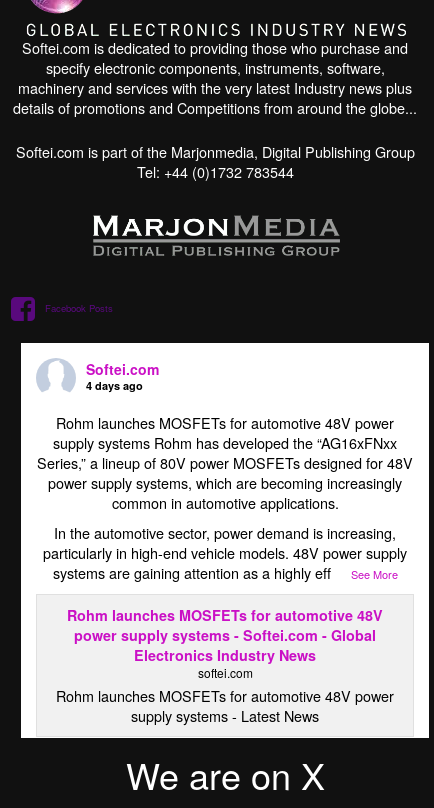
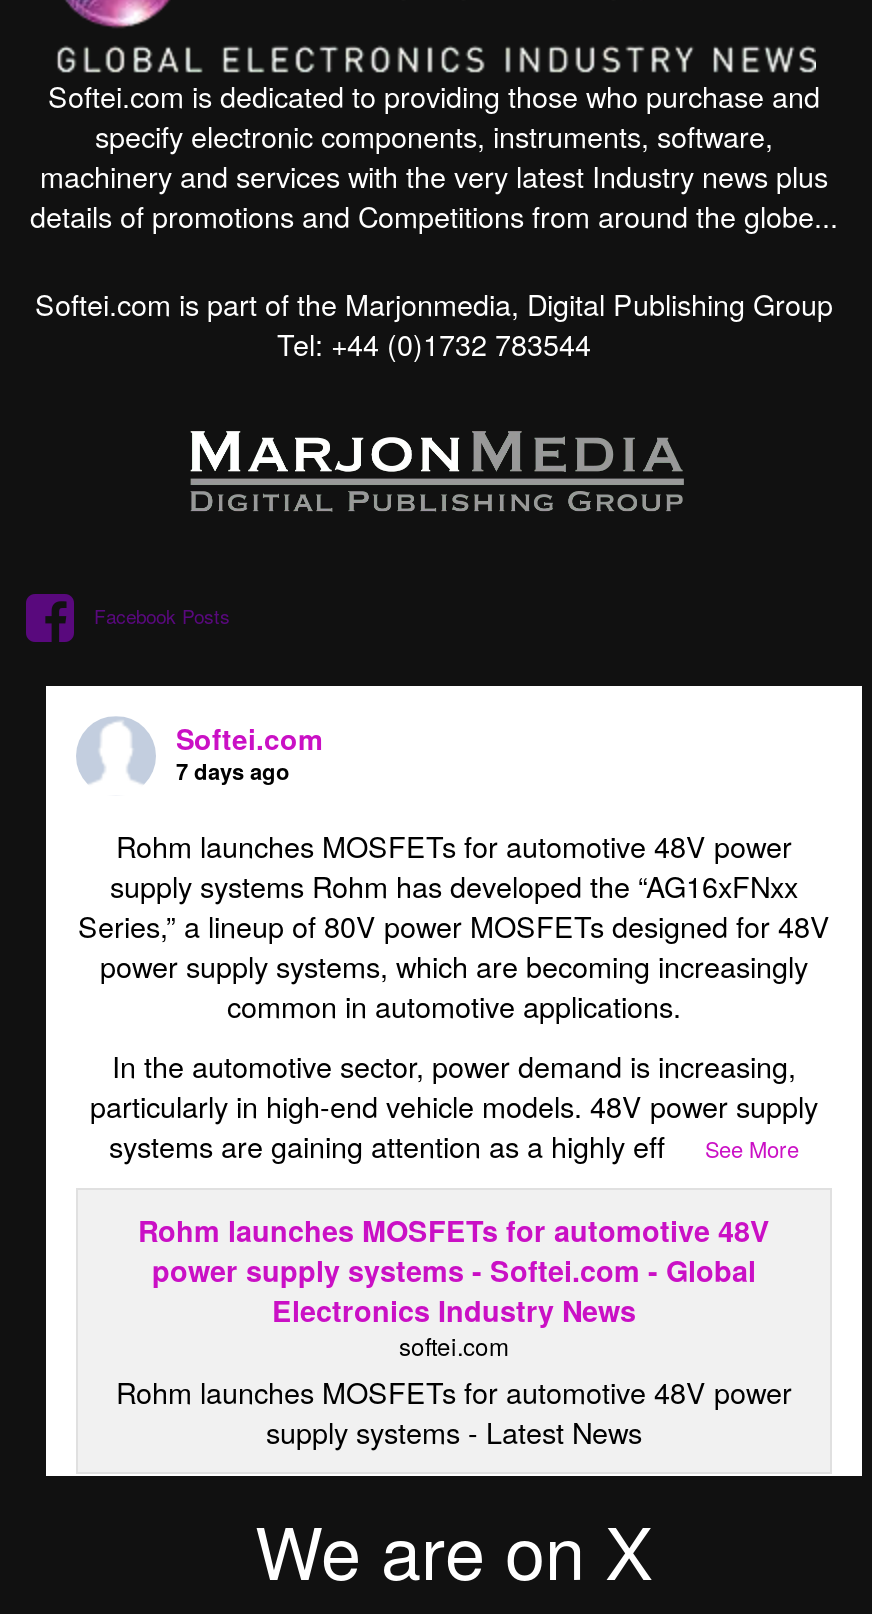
[86,377,143,392] 4 days ago -> [176,755,290,785] 7 days ago

